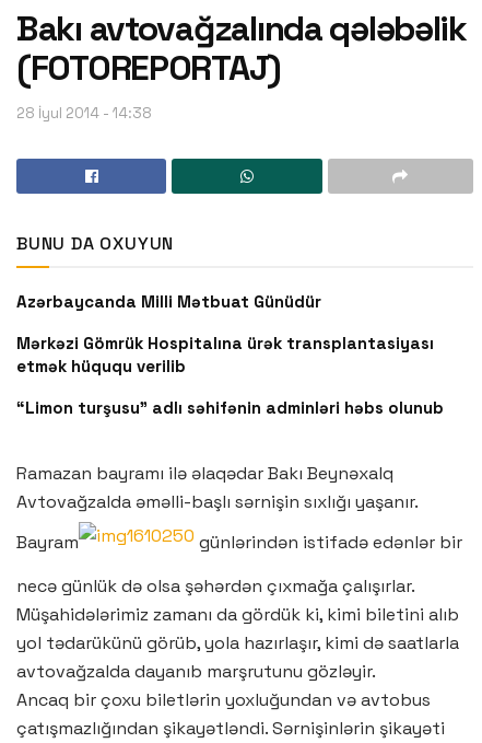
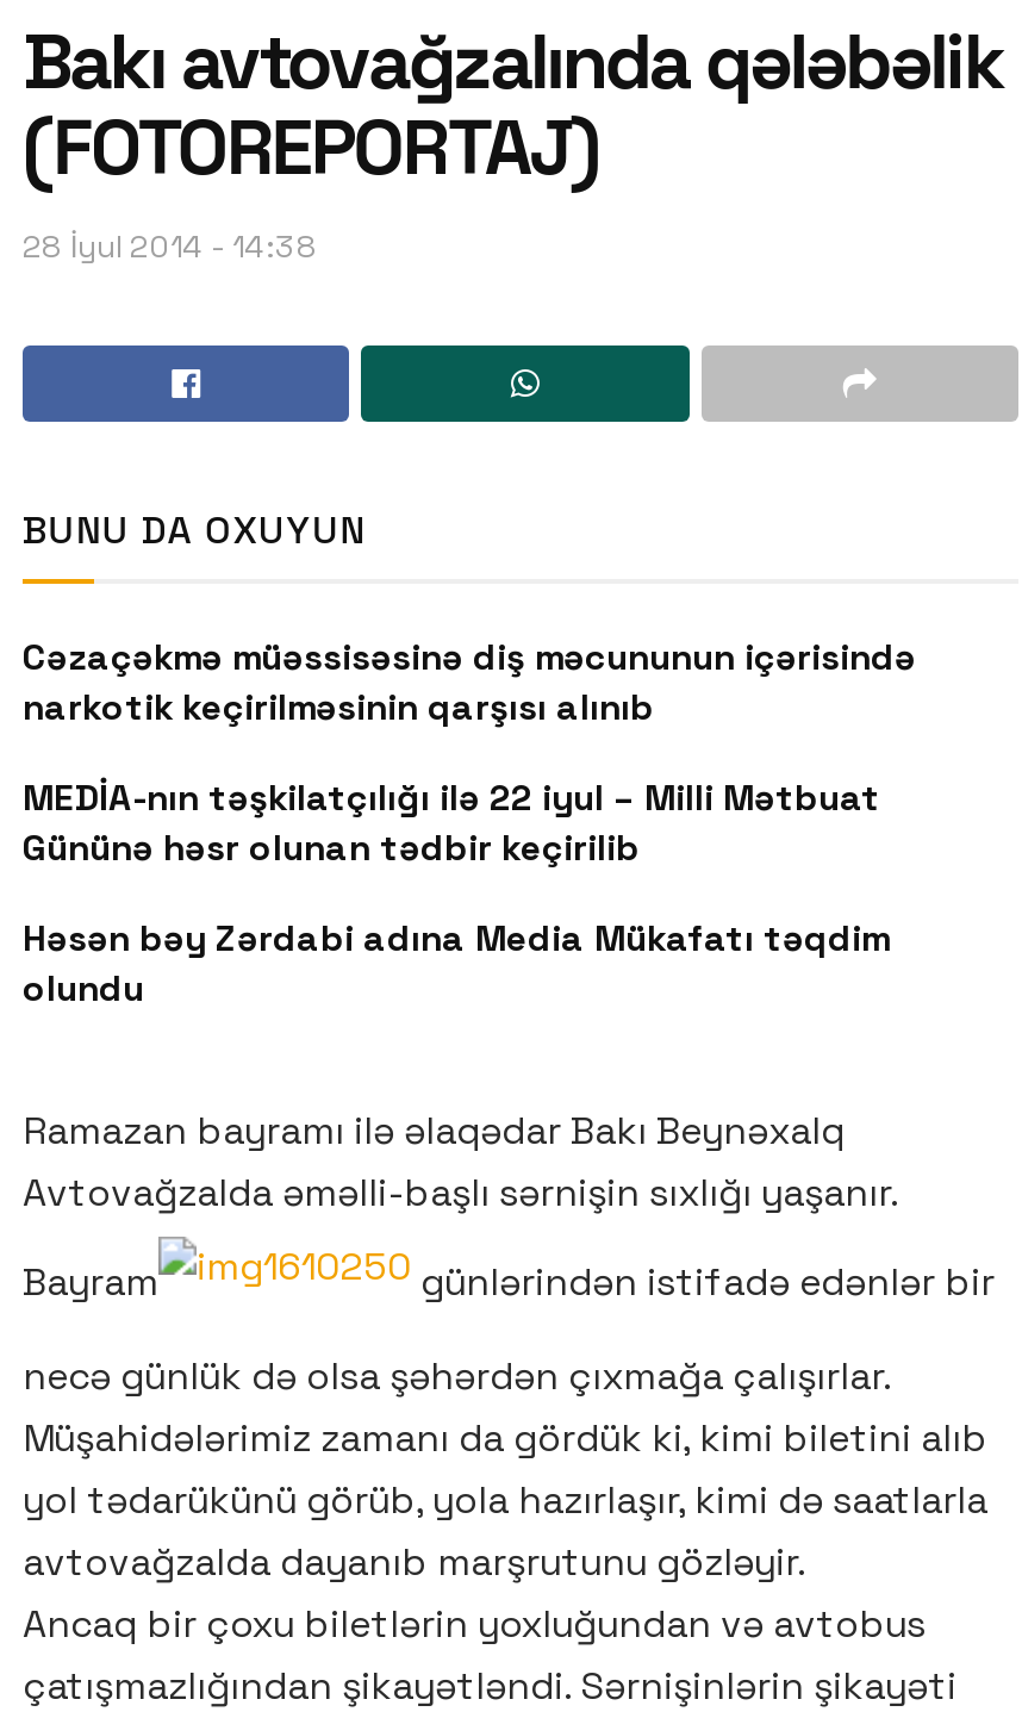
[16,291,321,312] Azərbaycanda Milli Mətbuat Günüdür -> [23,633,916,729] Cəzaçəkmə müəssisəsinə diş məcununun içərisində | narkotik keçirilməsinin qarşısı alınıb
[16,332,434,376] Mərkəzi Gömrük Hospitalına ürək transplantasiyası | etmək hüququ verilib -> [23,774,880,869] MEDİA-nın təşkilatçılığı ilə 22 iyul – Milli Mətbuat | Gününə həsr olunan tədbir keçirilib
[16,397,444,418] “Limon turşusu” adlı səhifənin adminləri həbs olunub -> [23,915,890,1010] Həsən bəy Zərdabi adına Media Mükafatı təqdim | olundu

